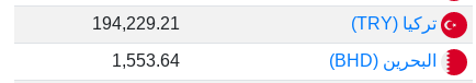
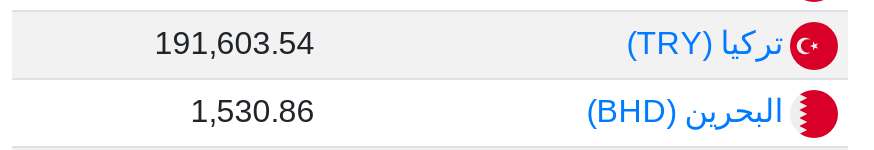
[92,14,180,33] 194,229.21 -> [154,26,314,60] 191,603.54
[112,51,180,70] 1,553.64 -> [190,94,314,128] 1,530.86

